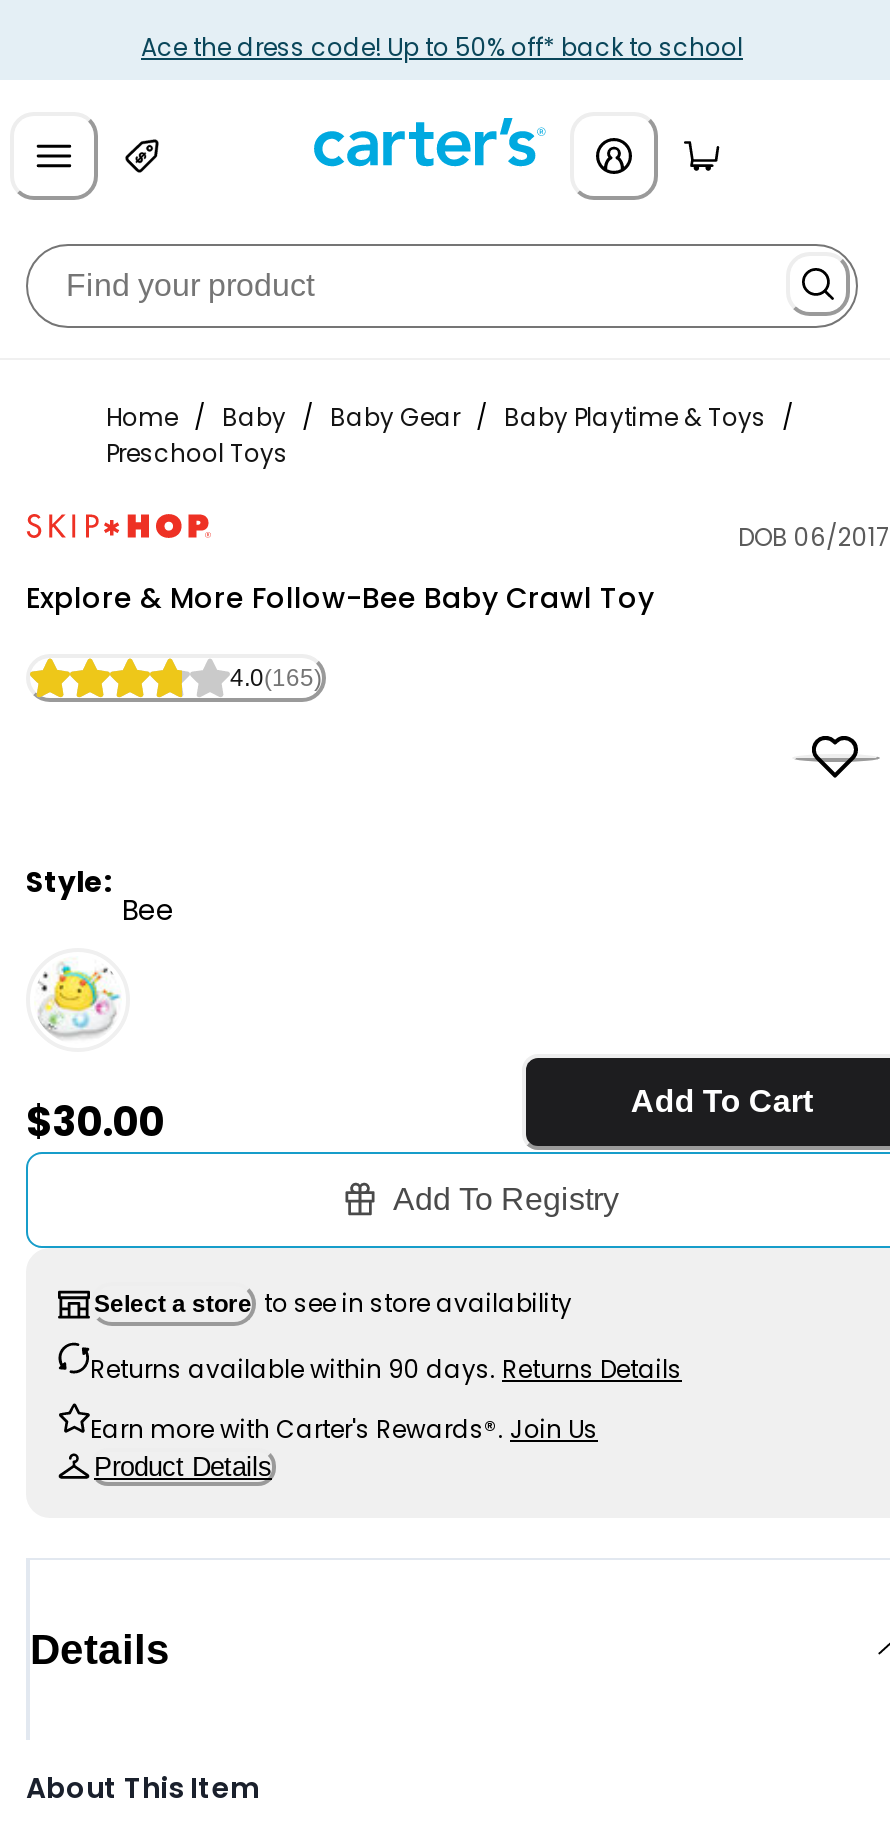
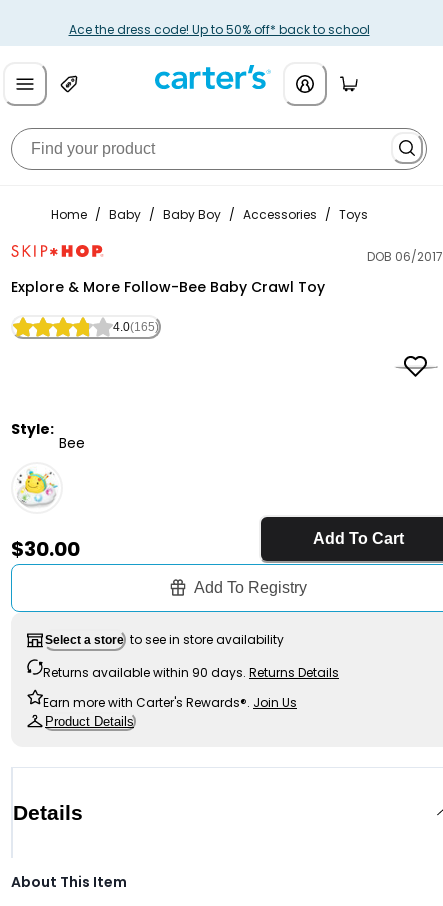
[106,400,794,470] Home / Baby / Baby Gear / Baby Playtime & Toys / | Preschool Toys -> [51,206,368,223] Home / Baby / Baby Boy / Accessories / Toys

